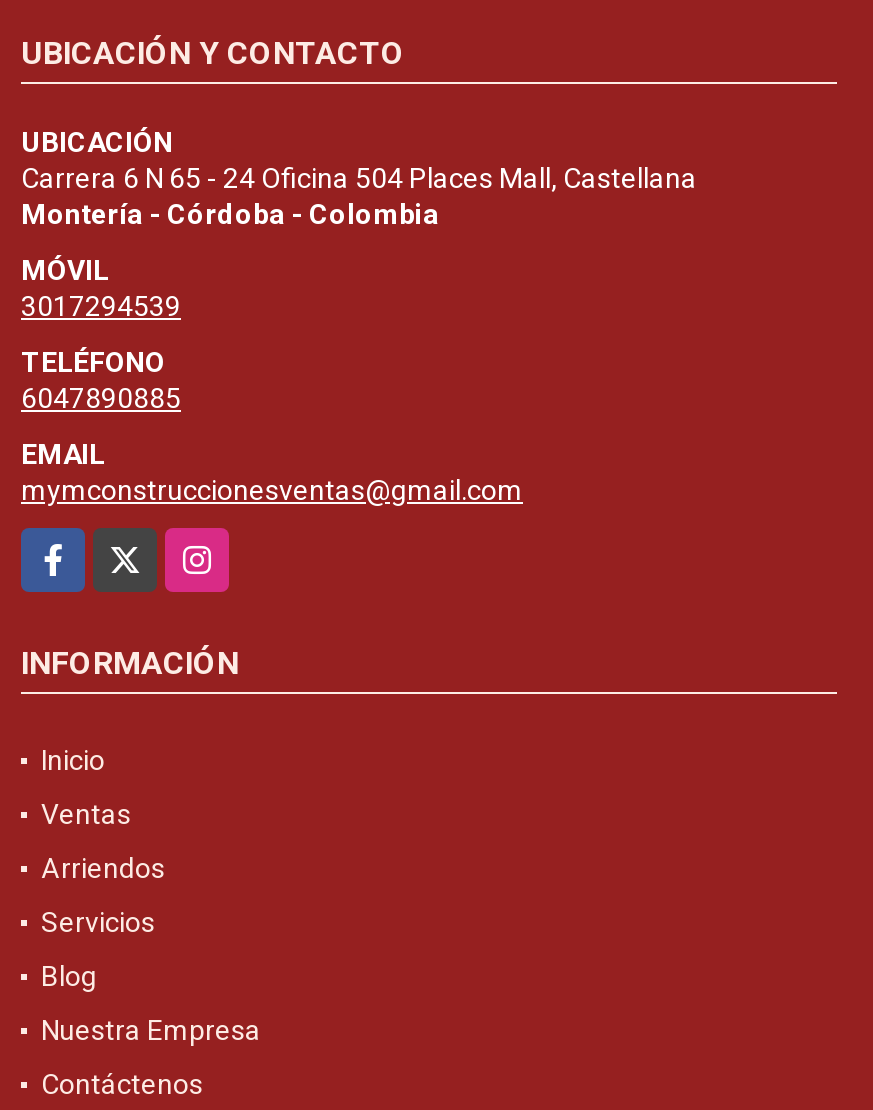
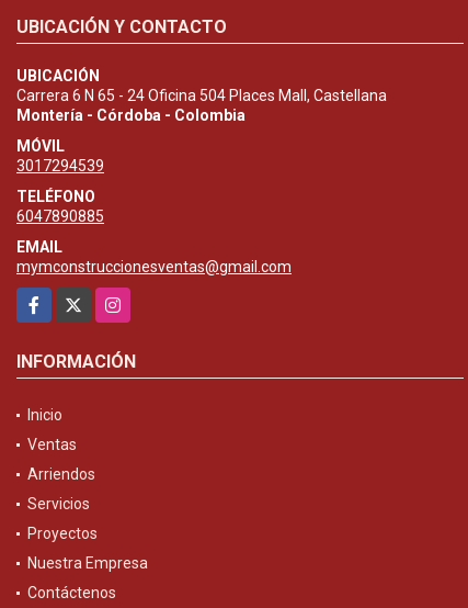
[41,960,97,992] Blog -> [27,524,98,542] Proyectos

